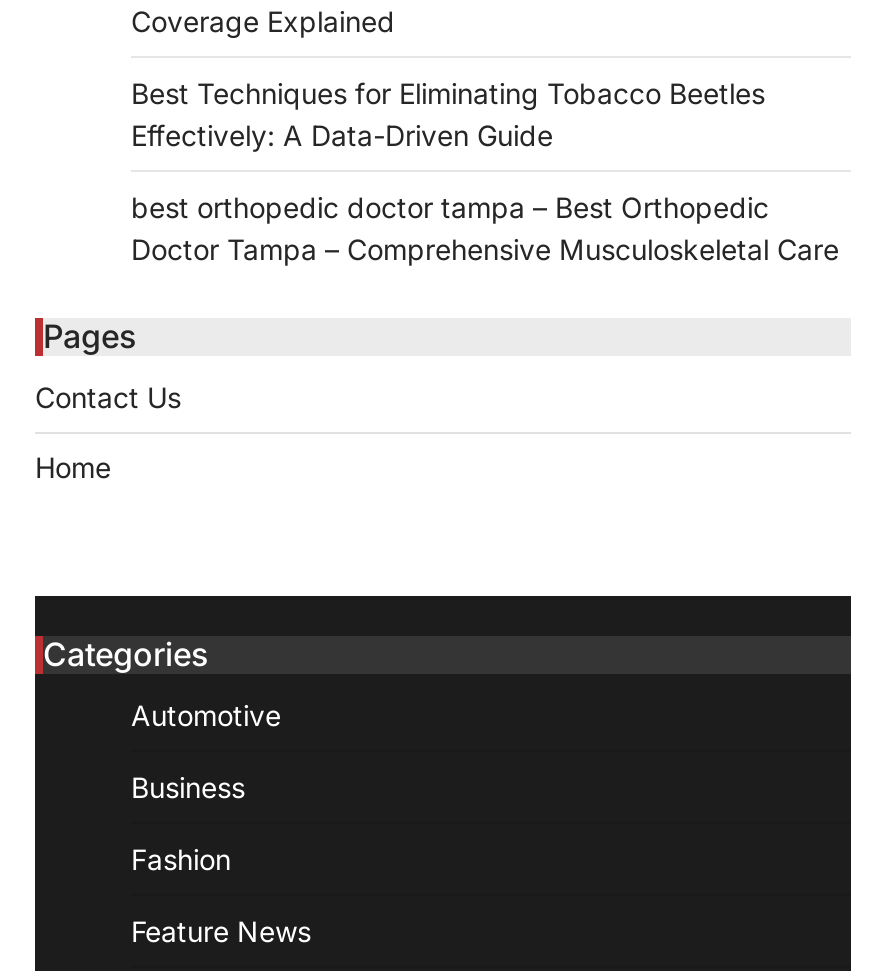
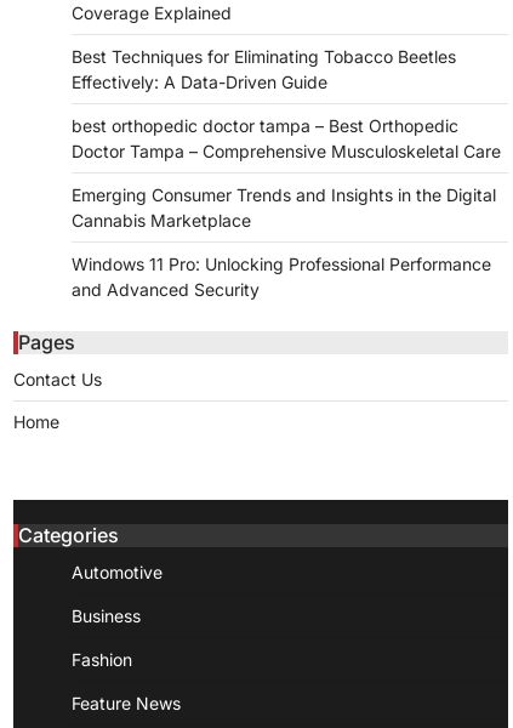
none -> [72,184,496,299] Emerging Consumer Trends and Insights in the Digital | Cannabis Marketplace | Windows 11 Pro: Unlocking Professional Performance | and Advanced Security

